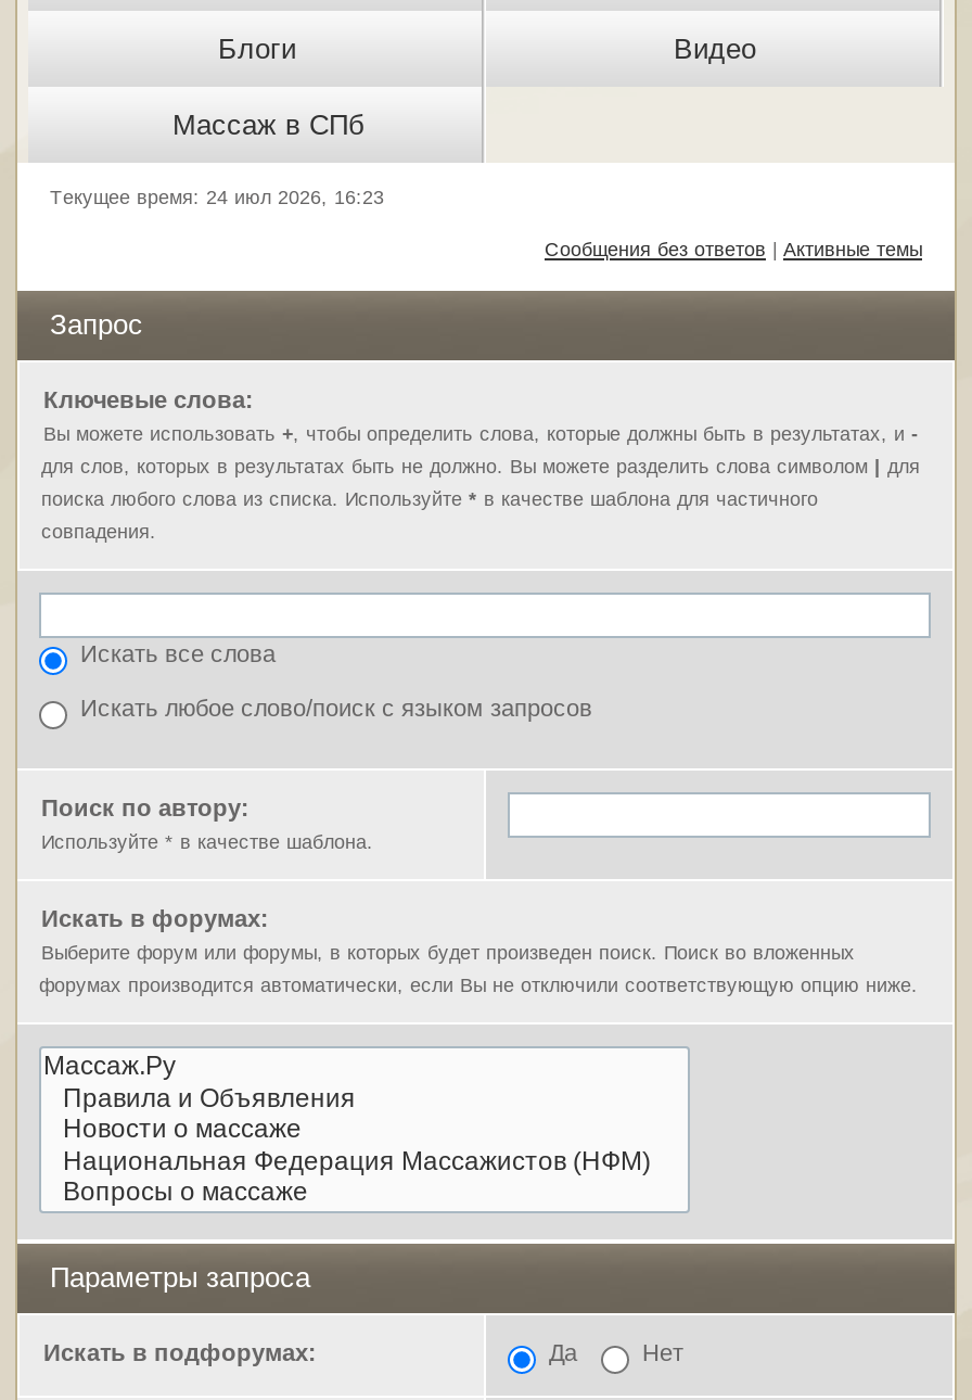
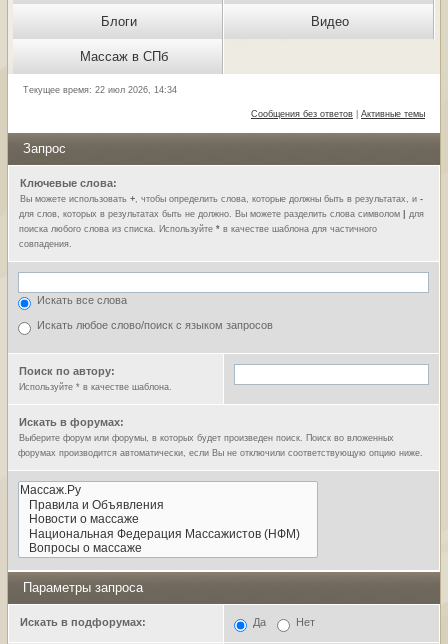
[50,187,384,208] Текущее время: 24 июл 2026, 16:23 -> [23,85,177,95] Текущее время: 22 июл 2026, 14:34

